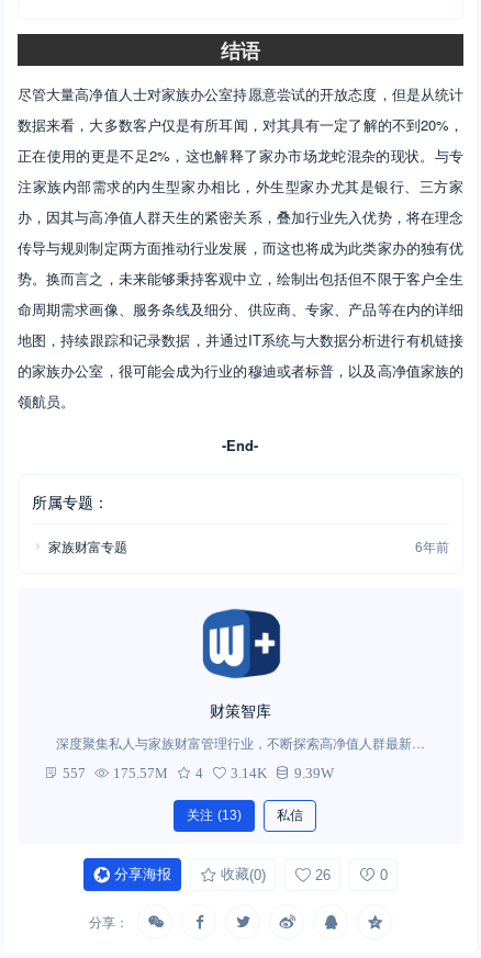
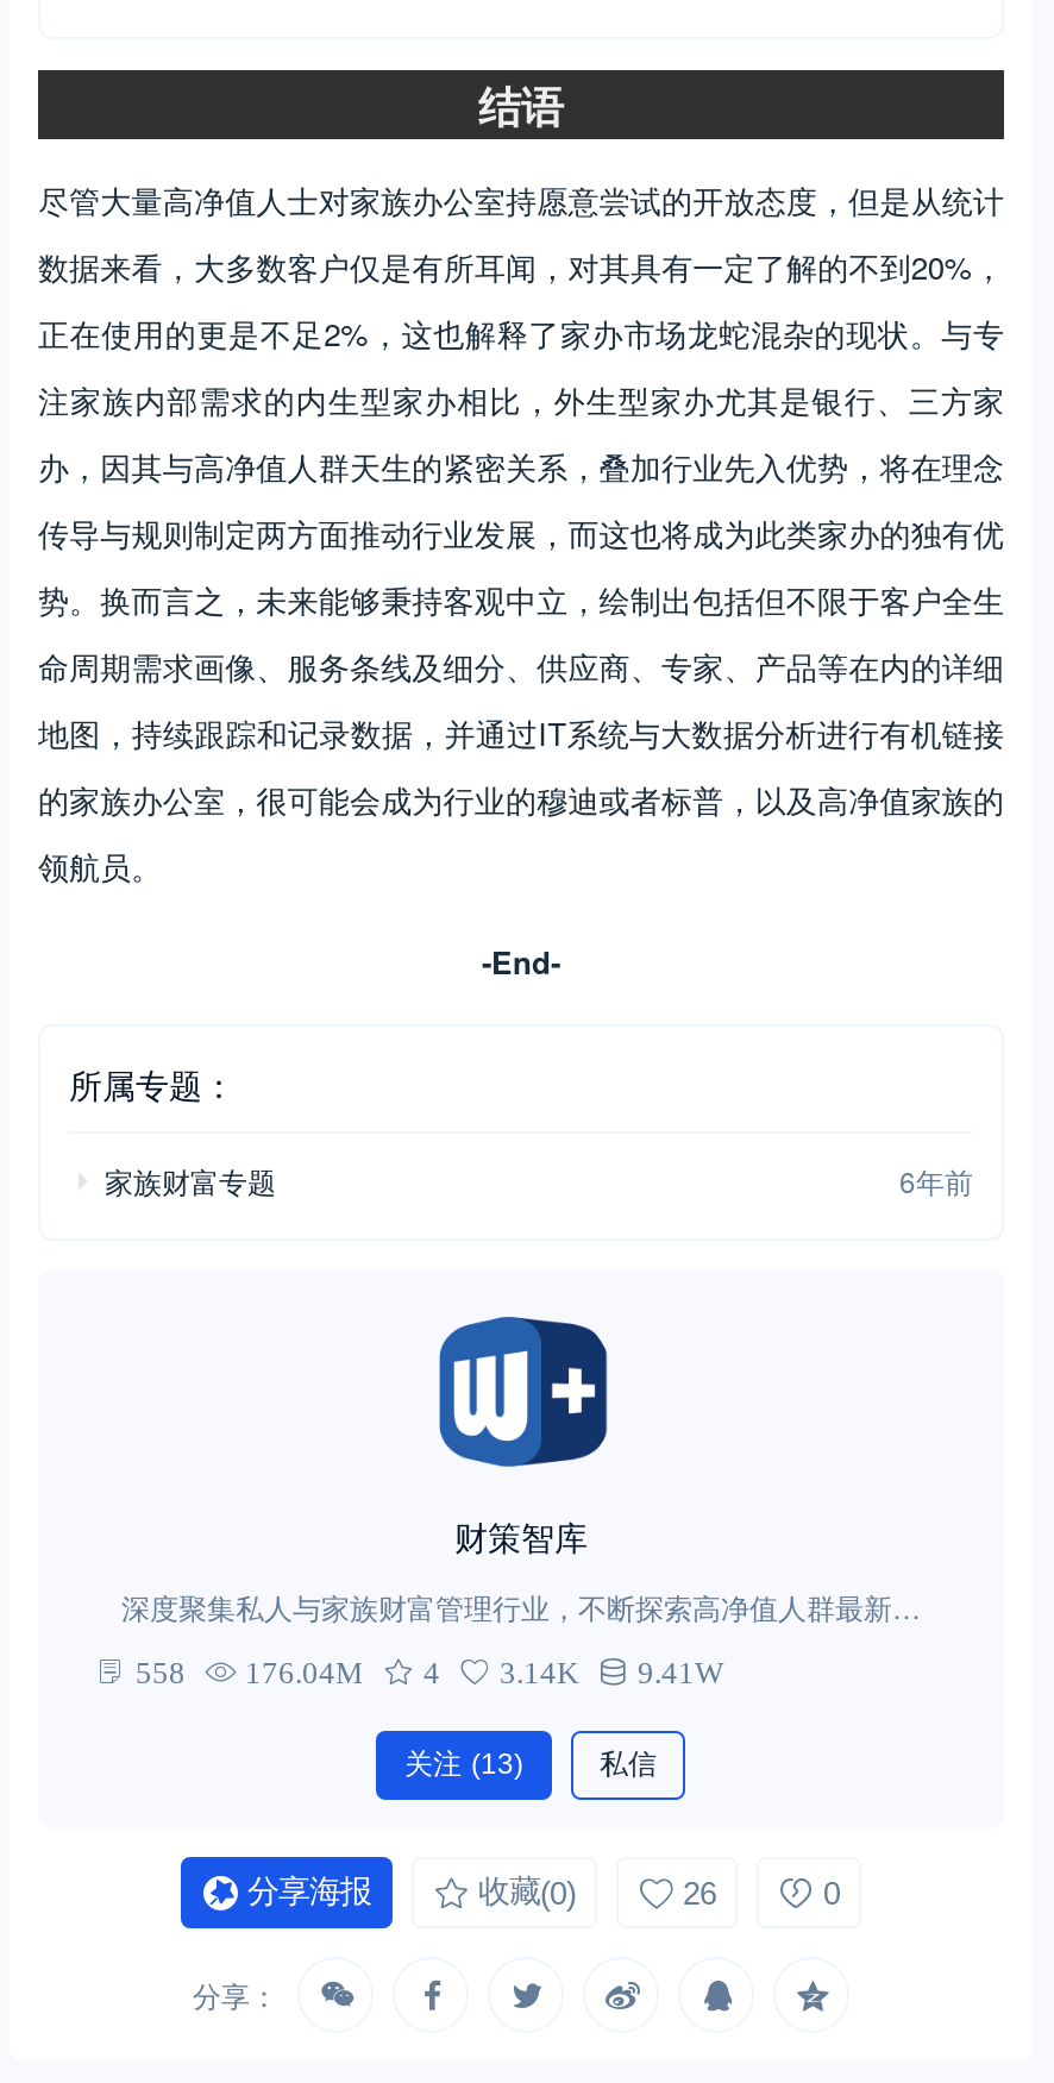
[63,766,168,780] 557 | 175.57M -> [136,1658,364,1689] 558 | 176.04M
[294,766,334,780] 9.39W -> [638,1658,723,1689] 9.41W

